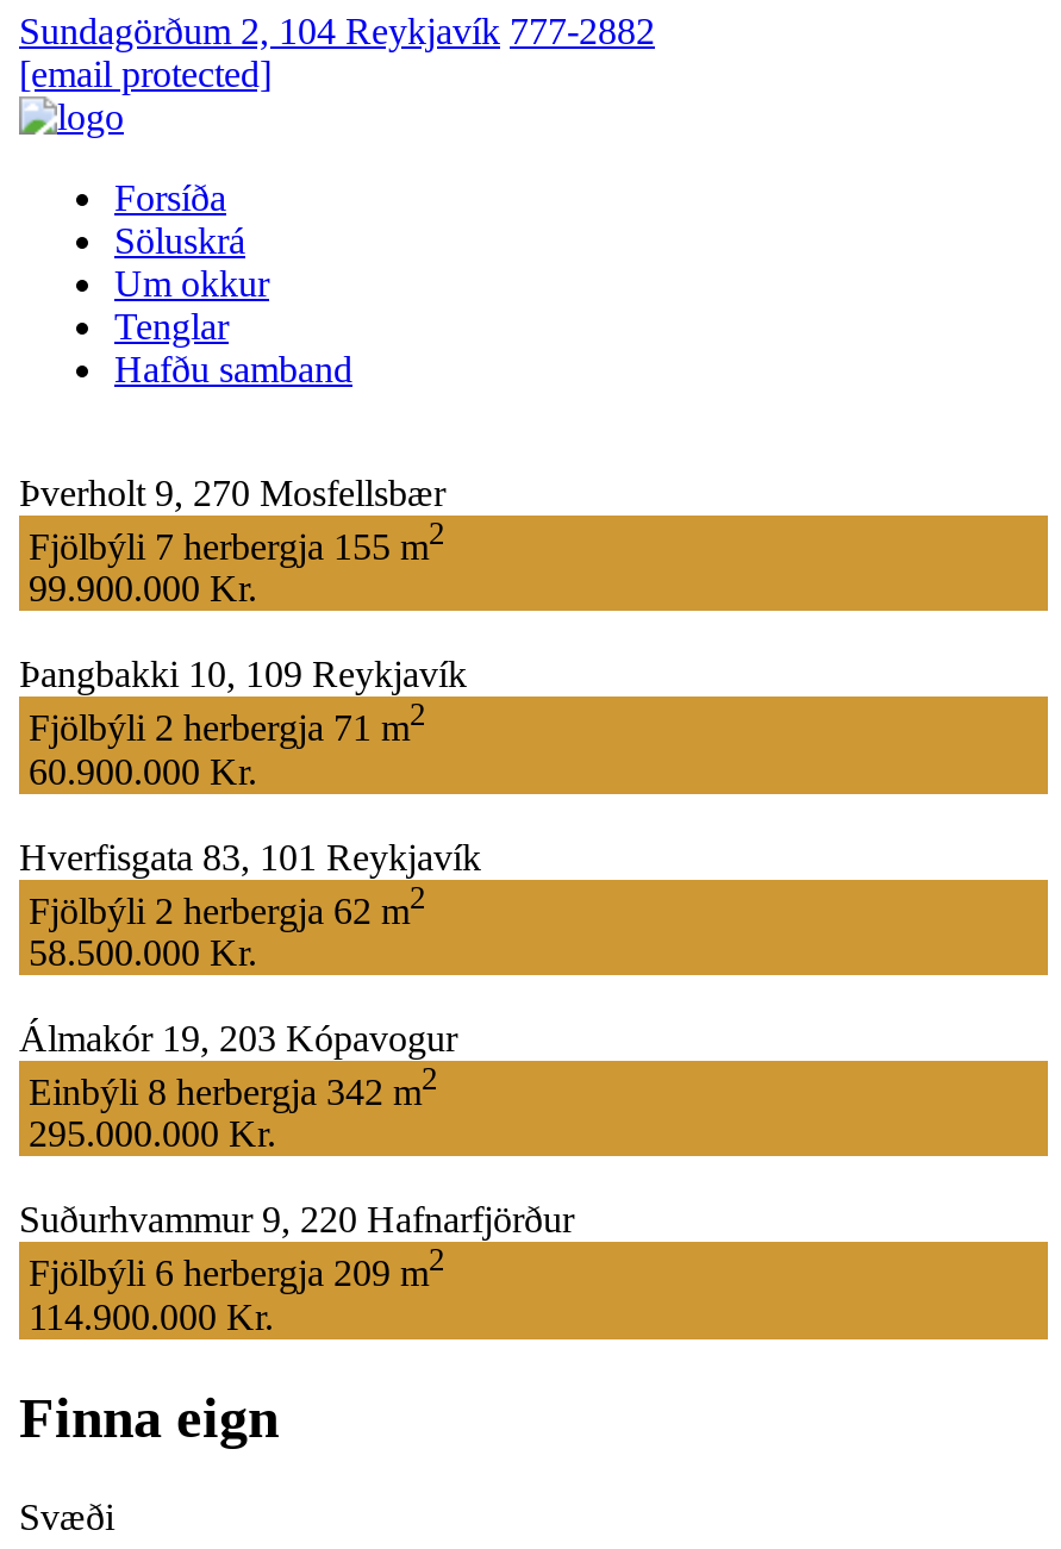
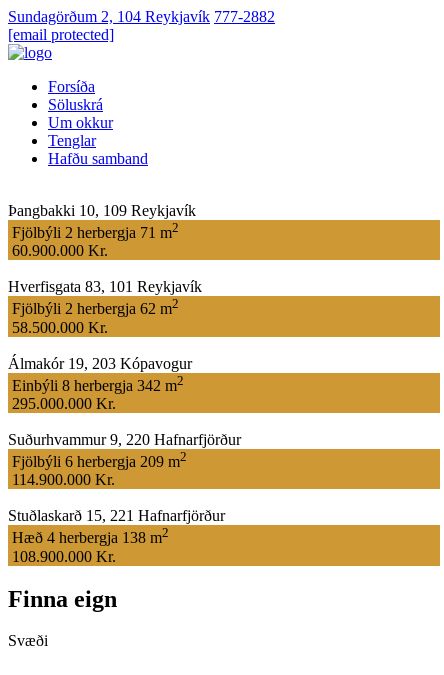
[19,473,445,609] Þverholt 9, 270 Mosfellsbær | Fjölbýli 7 herbergja 155 m2 | 99.900.000 Kr. -> none
moved [19,654,574,1336] -> [8,202,241,488]: Þangbakki 10, 109 Reykjavík | Fjölbýli 2 herbergja 71 m2 | 60.900.000 Kr. | ... | Fjölbýli 6 herbergja 209 m2 | 114.900.000 Kr.
none -> [8,507,225,565] Stuðlaskarð 15, 221 Hafnarfjörður | Hæð 4 herbergja 138 m2 | 108.900.000 Kr.

